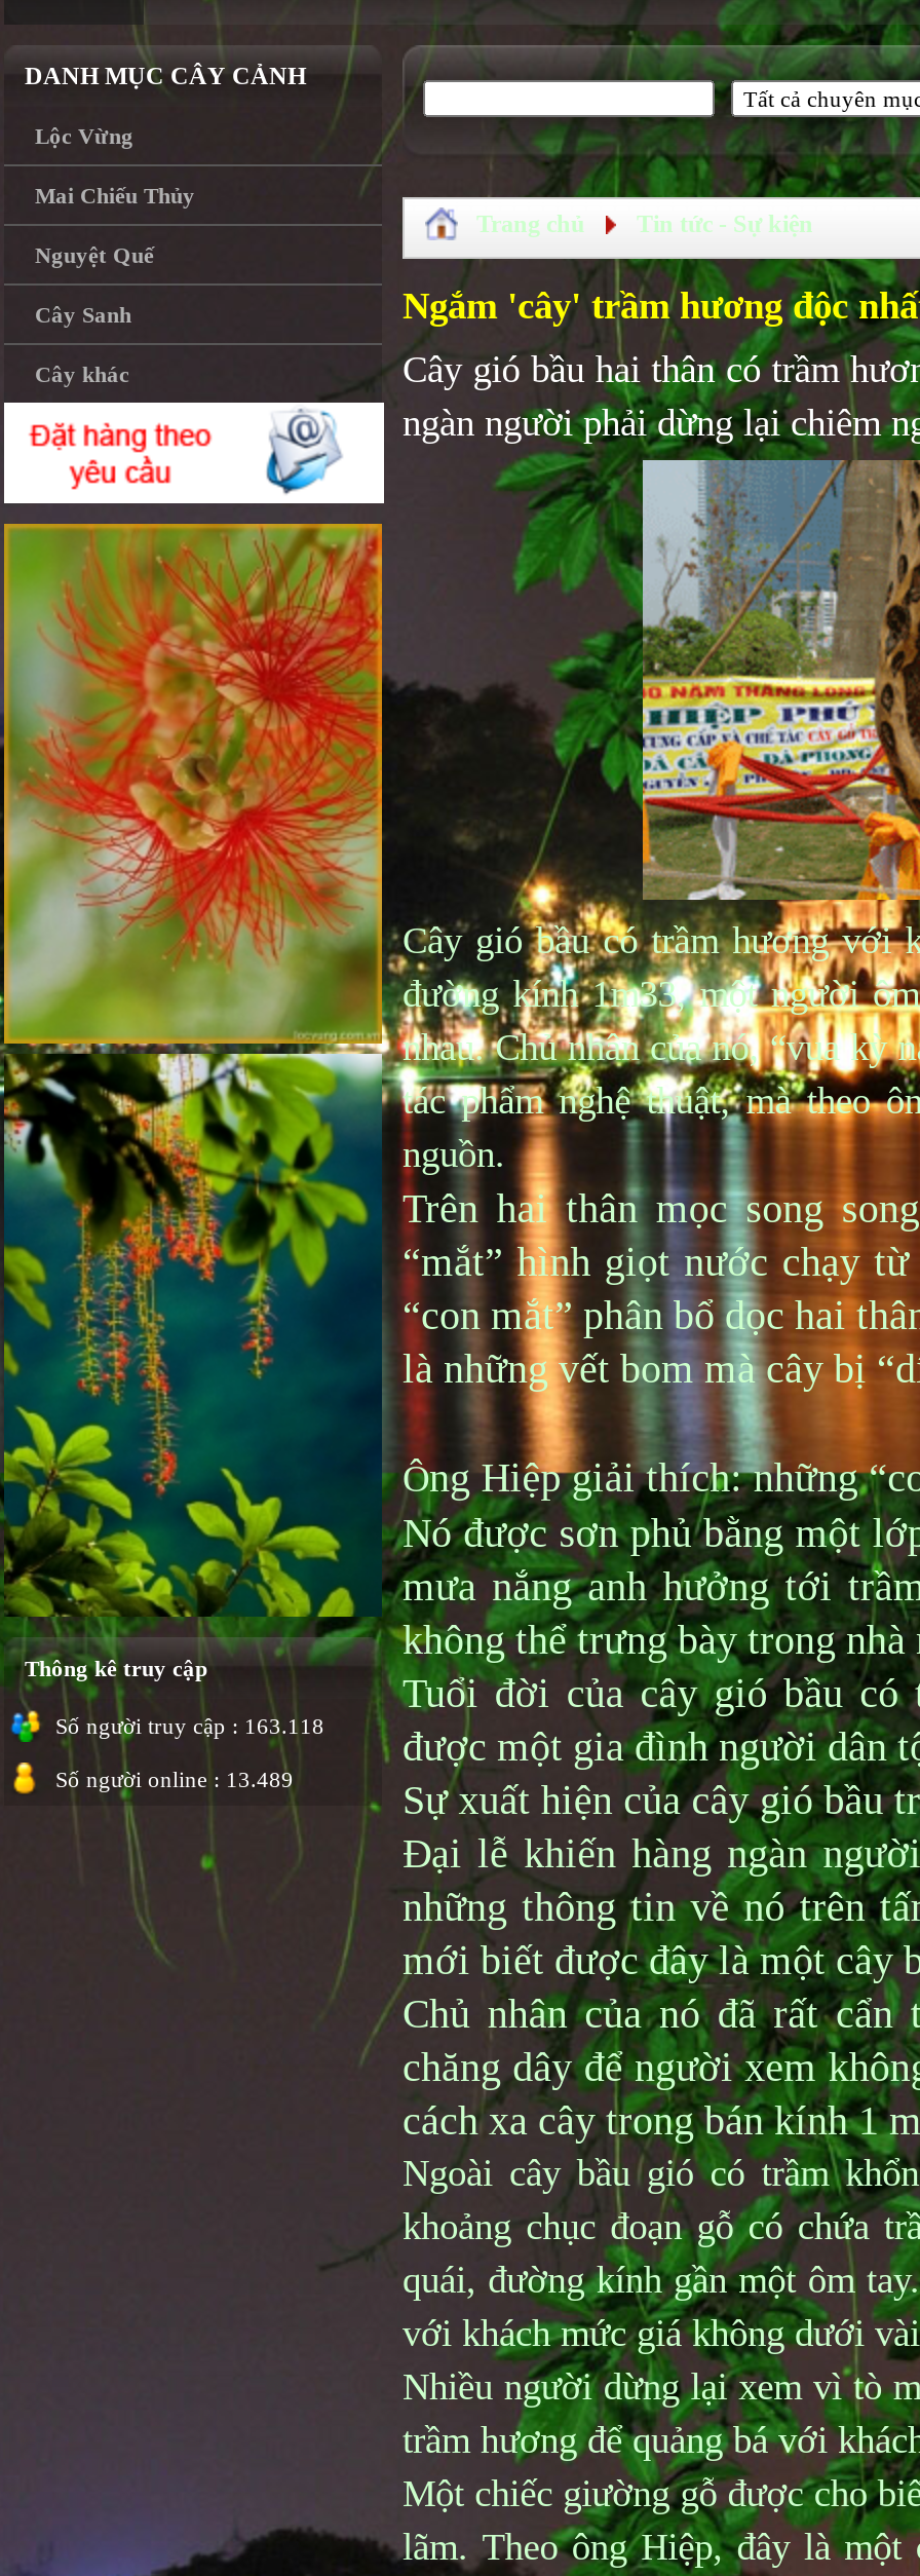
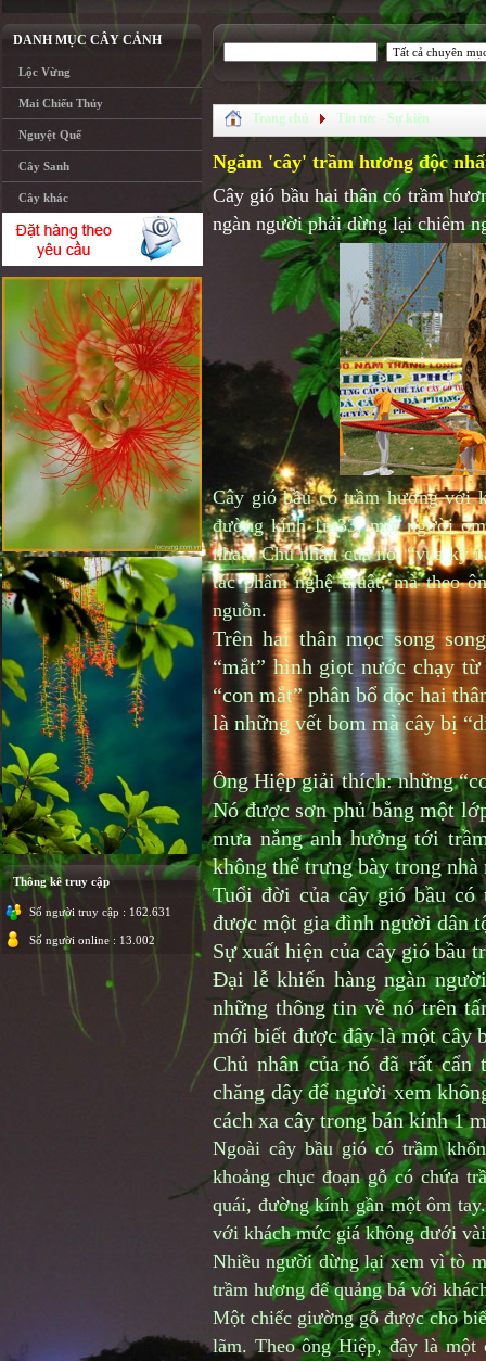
[55,1713,324,1738] Số người truy cập : 163.118 -> [29,905,171,918] Số người truy cập : 162.631
[55,1767,294,1791] Số người online : 13.489 -> [29,933,155,946] Số người online : 13.002

